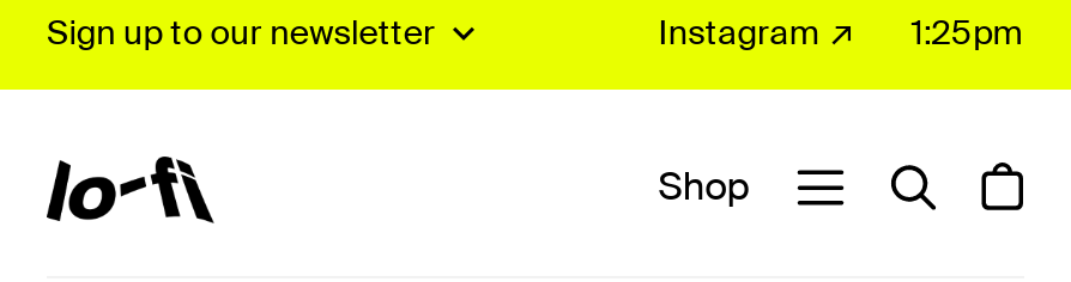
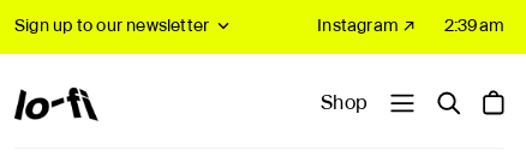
[911,13,1024,51] 1:25pm -> [444,16,504,35] 2:39am

